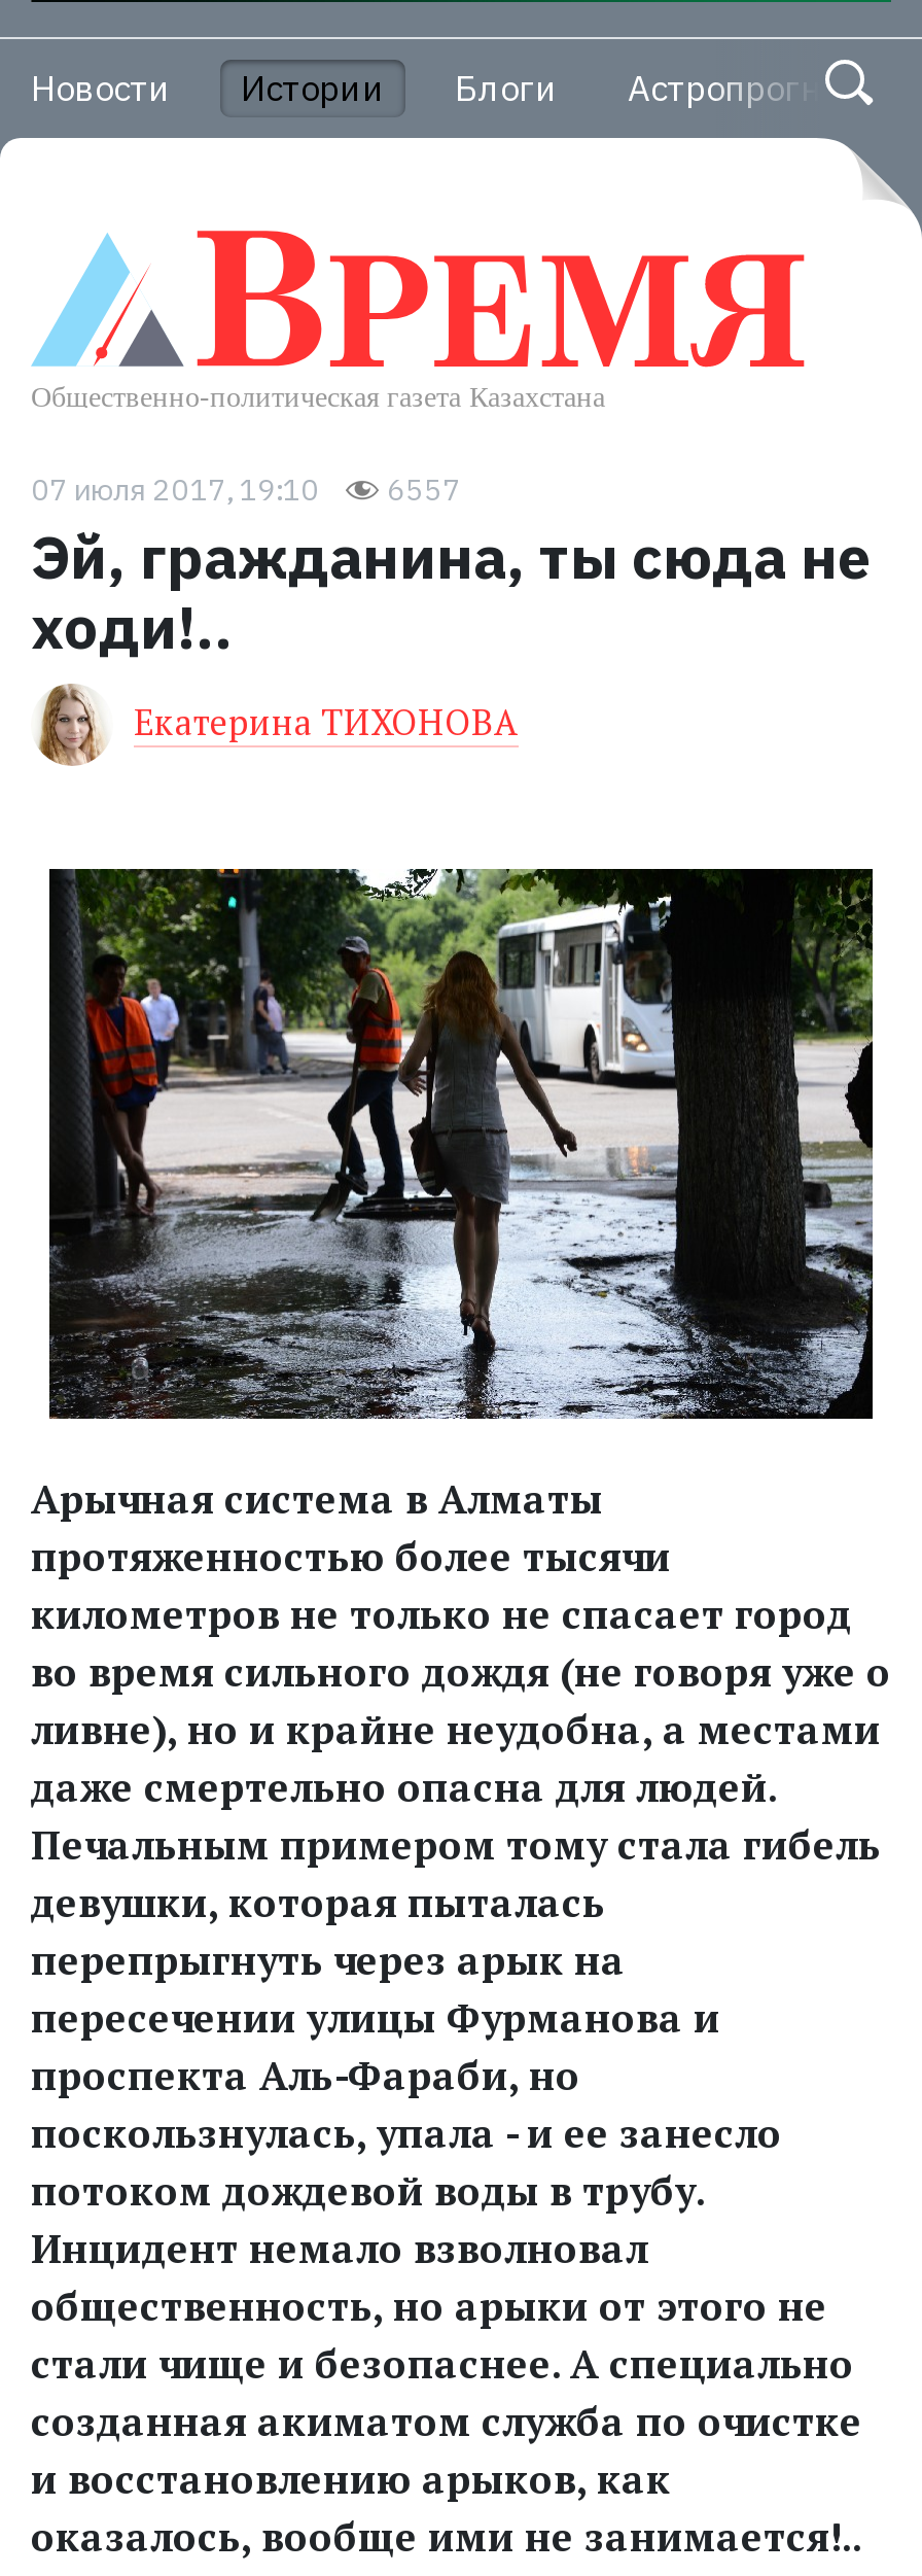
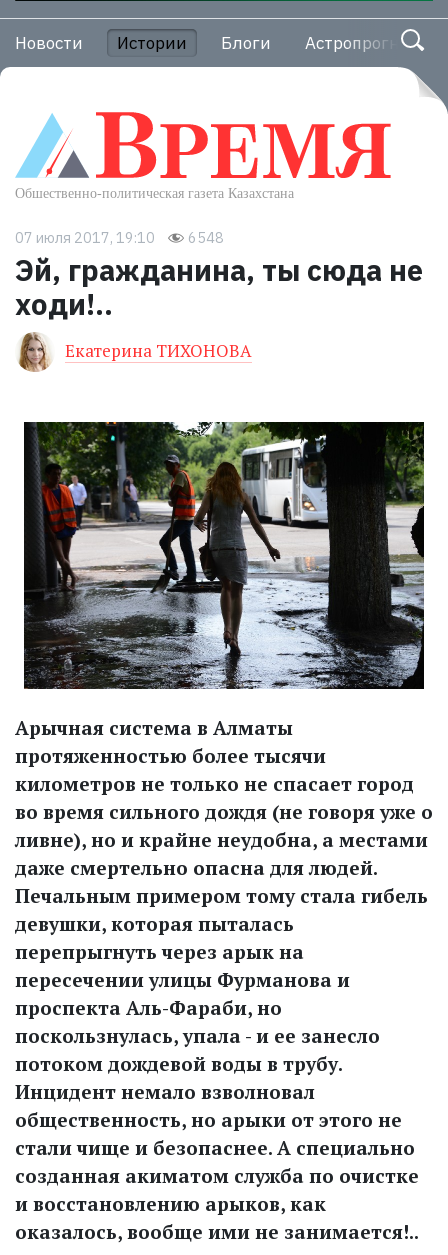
[31,469,461,508] 07 июля 2017, 19:10 6557 -> [15,228,224,247] 07 июля 2017, 19:10 6548

